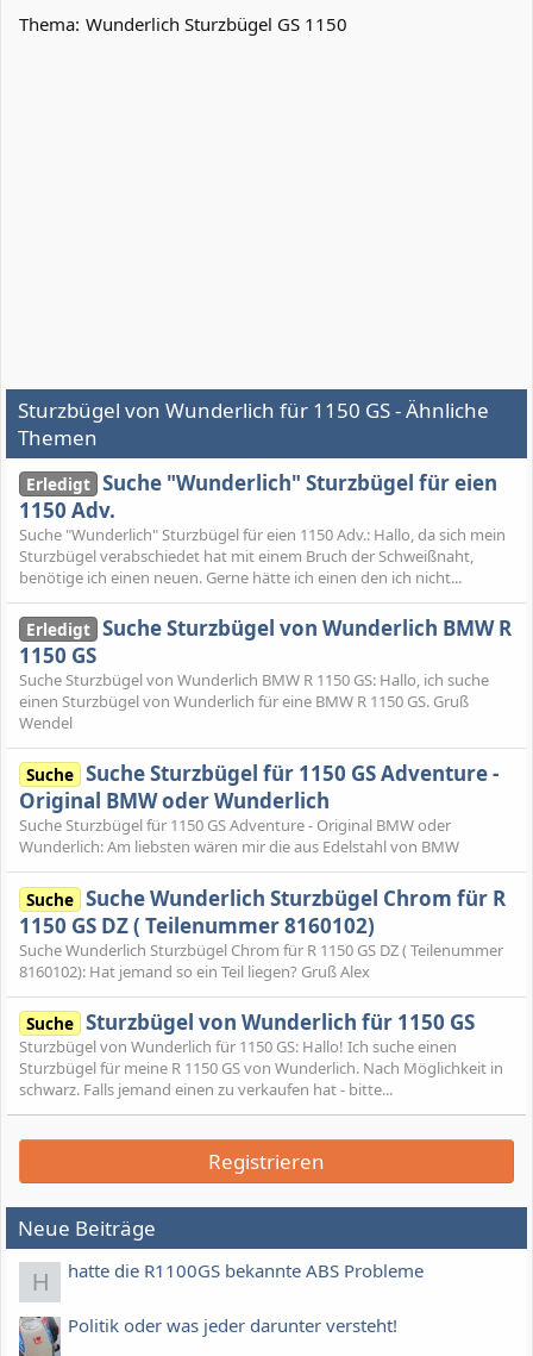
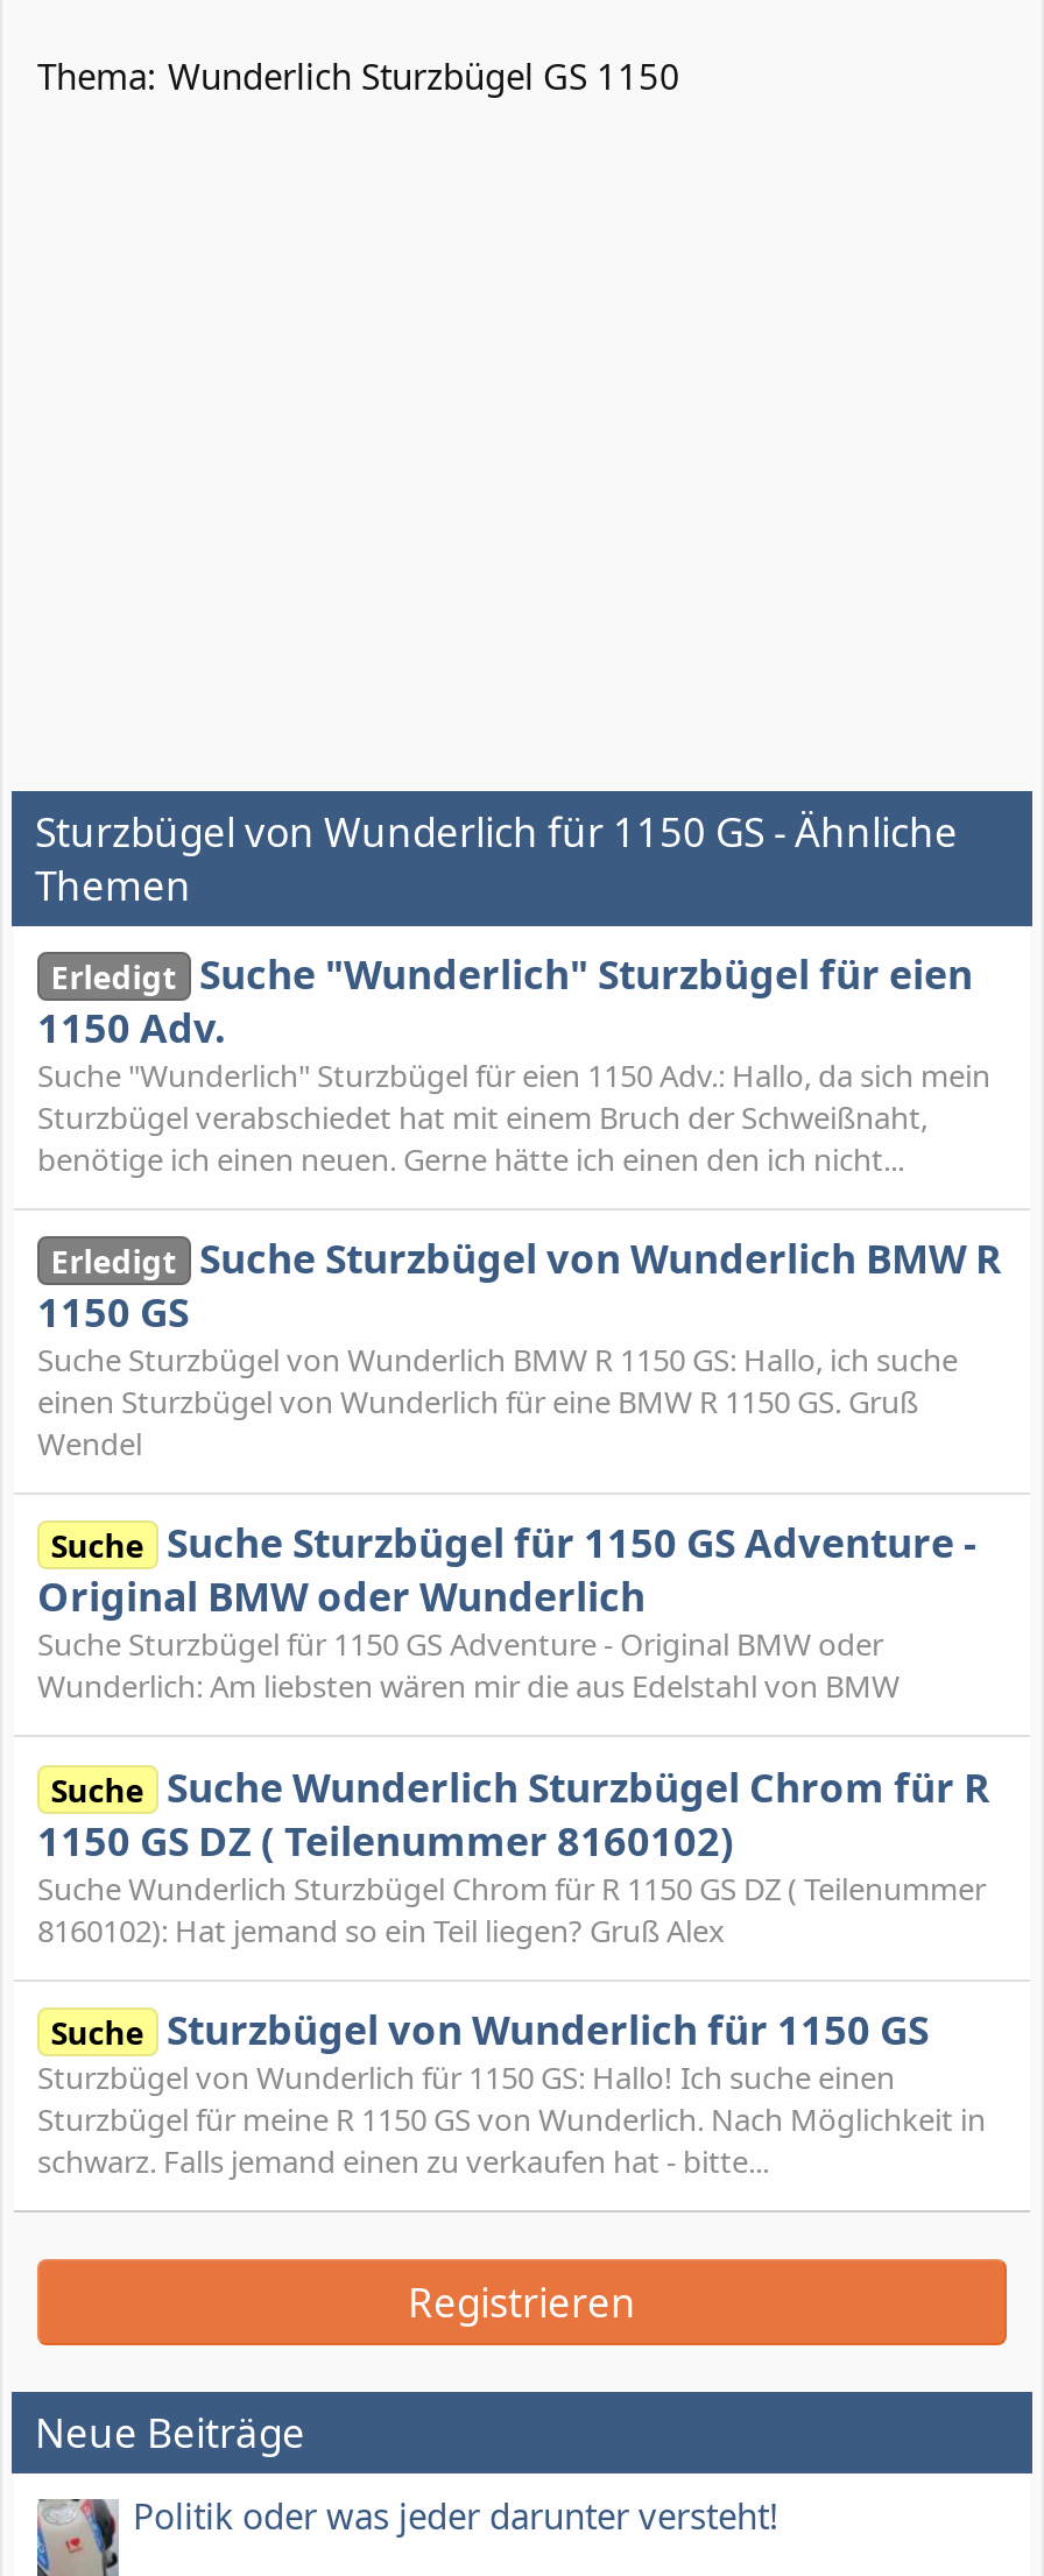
[32,1259,424,1295] H | hatte die R1100GS bekannte ABS Probleme -> none

